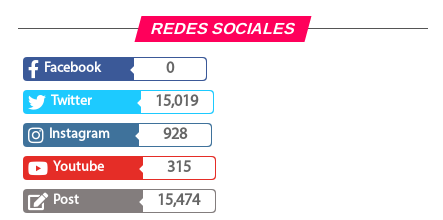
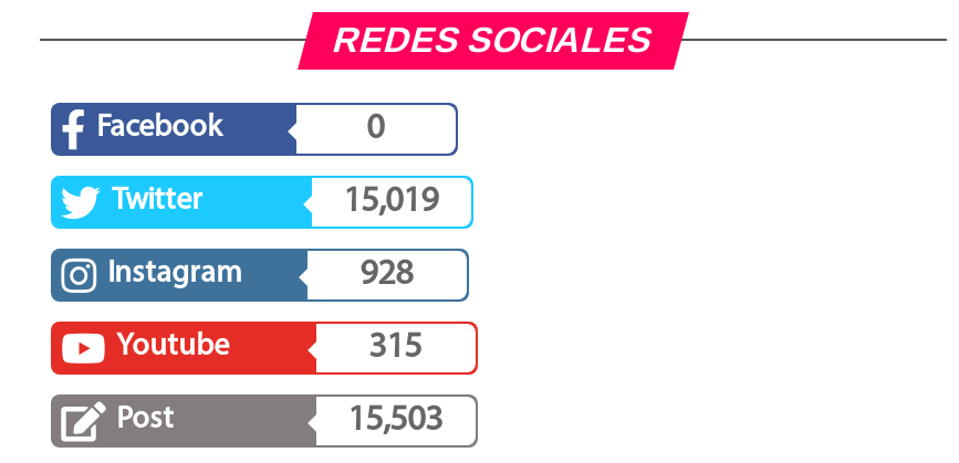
[157,193,200,209] 15,474 -> [348,403,443,439] 15,503

